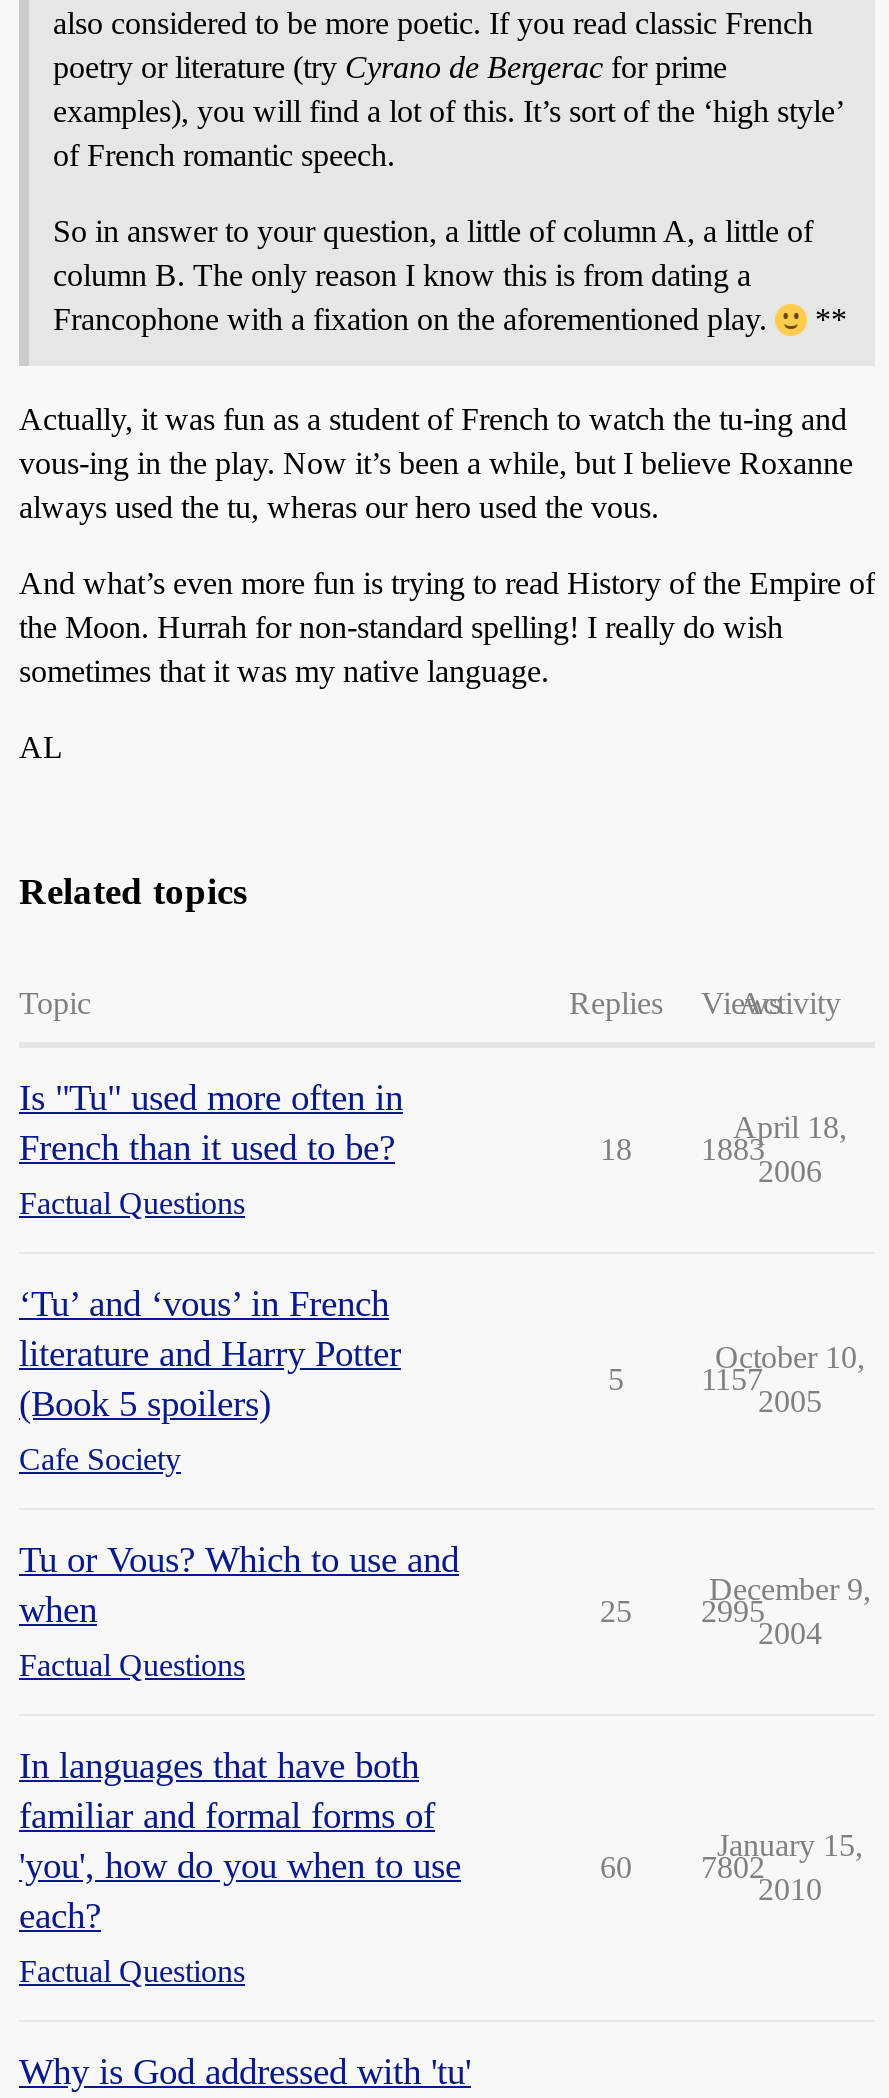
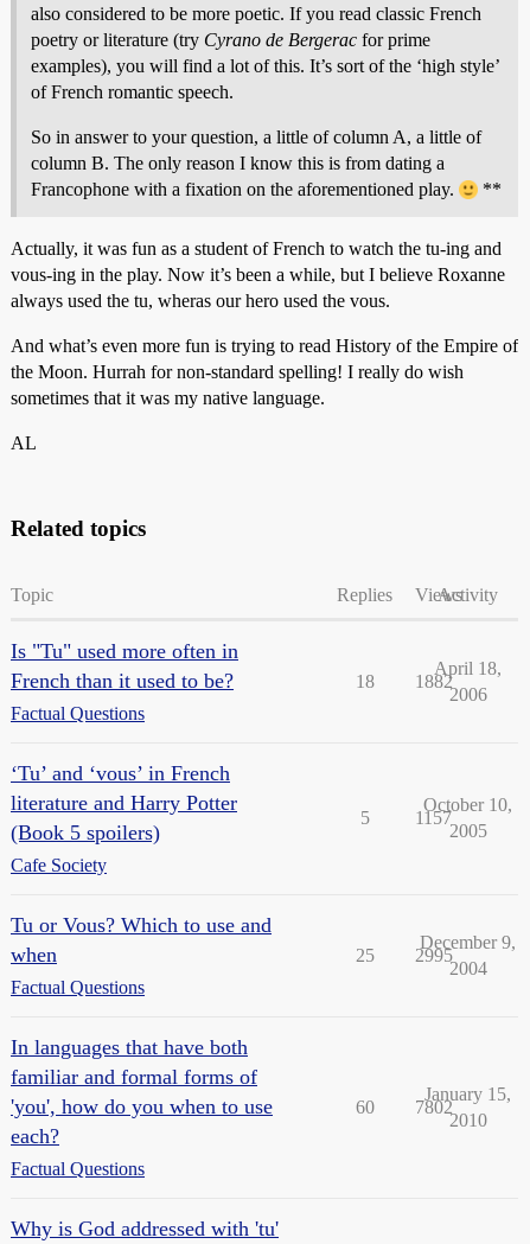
[701,1132,765,1166] 1883 -> [415,671,453,691] 1882

